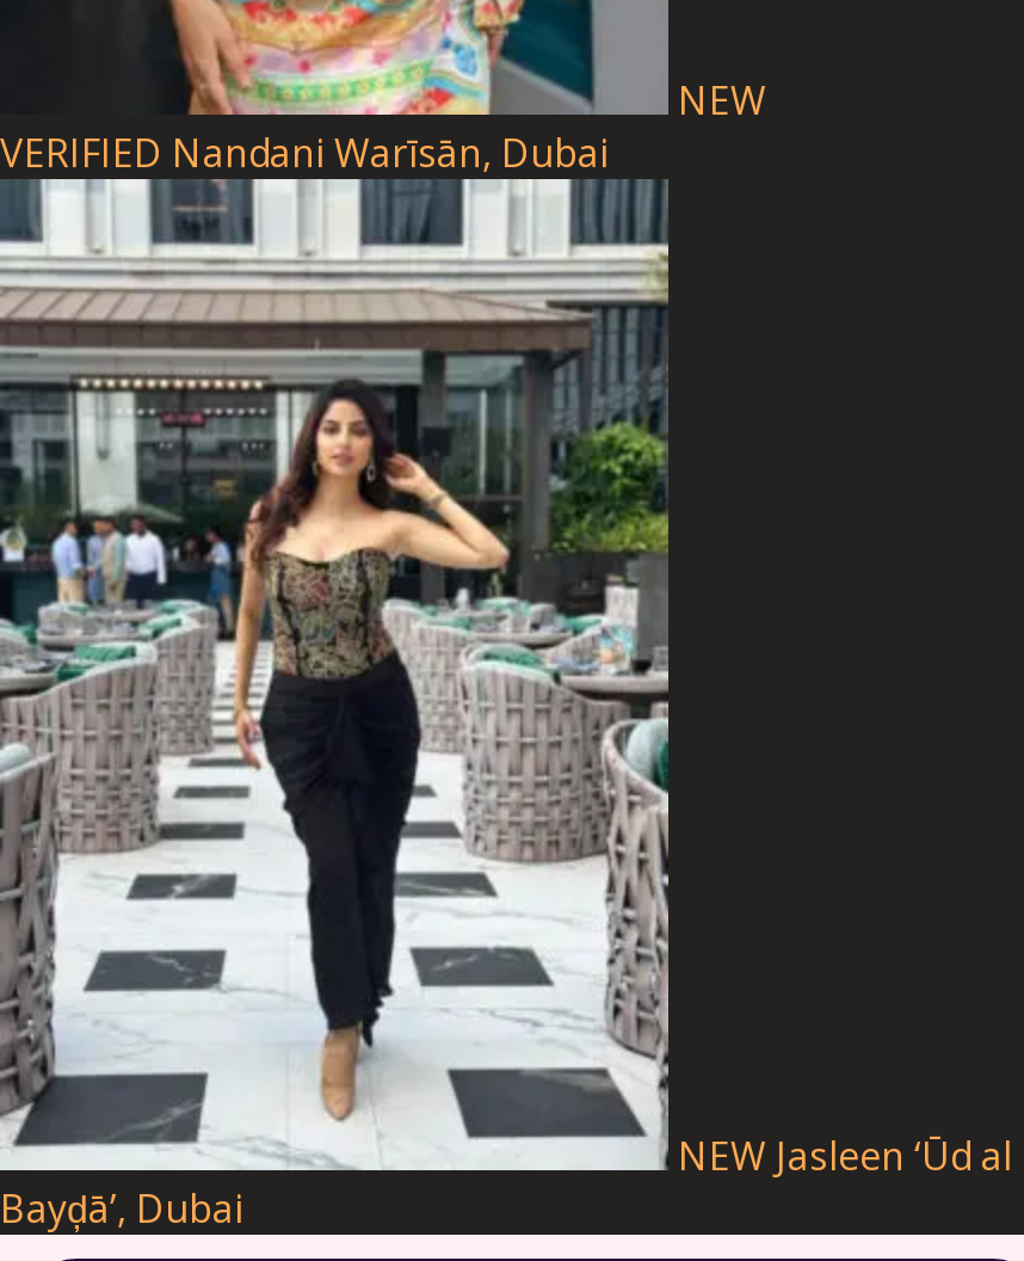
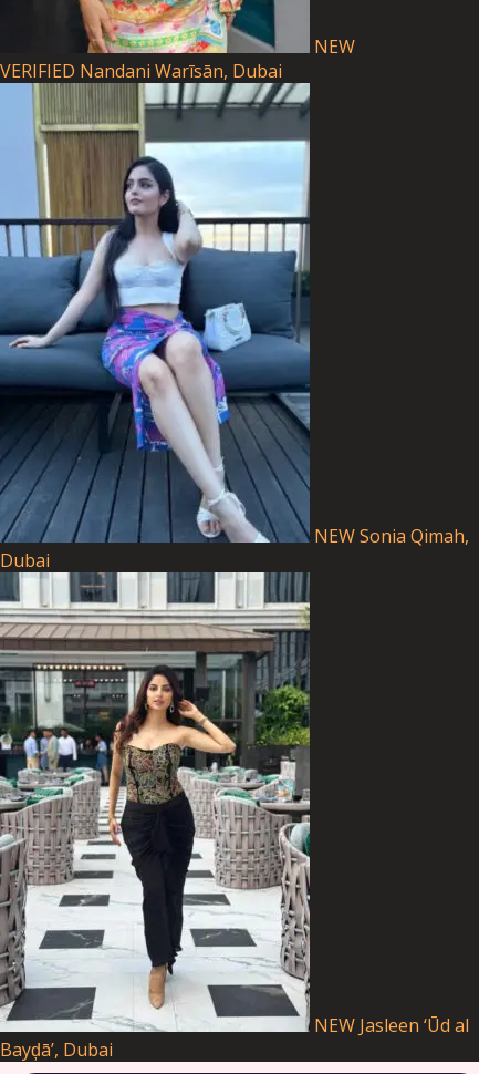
none -> [0,82,469,572] [image] | NEW Sonia Qimah, | Dubai

